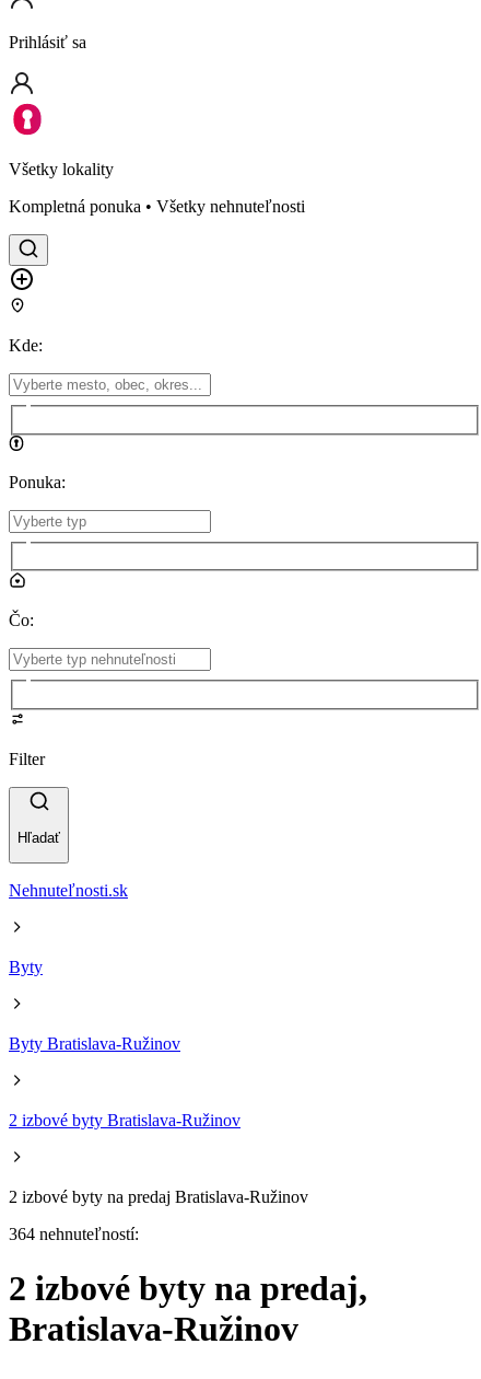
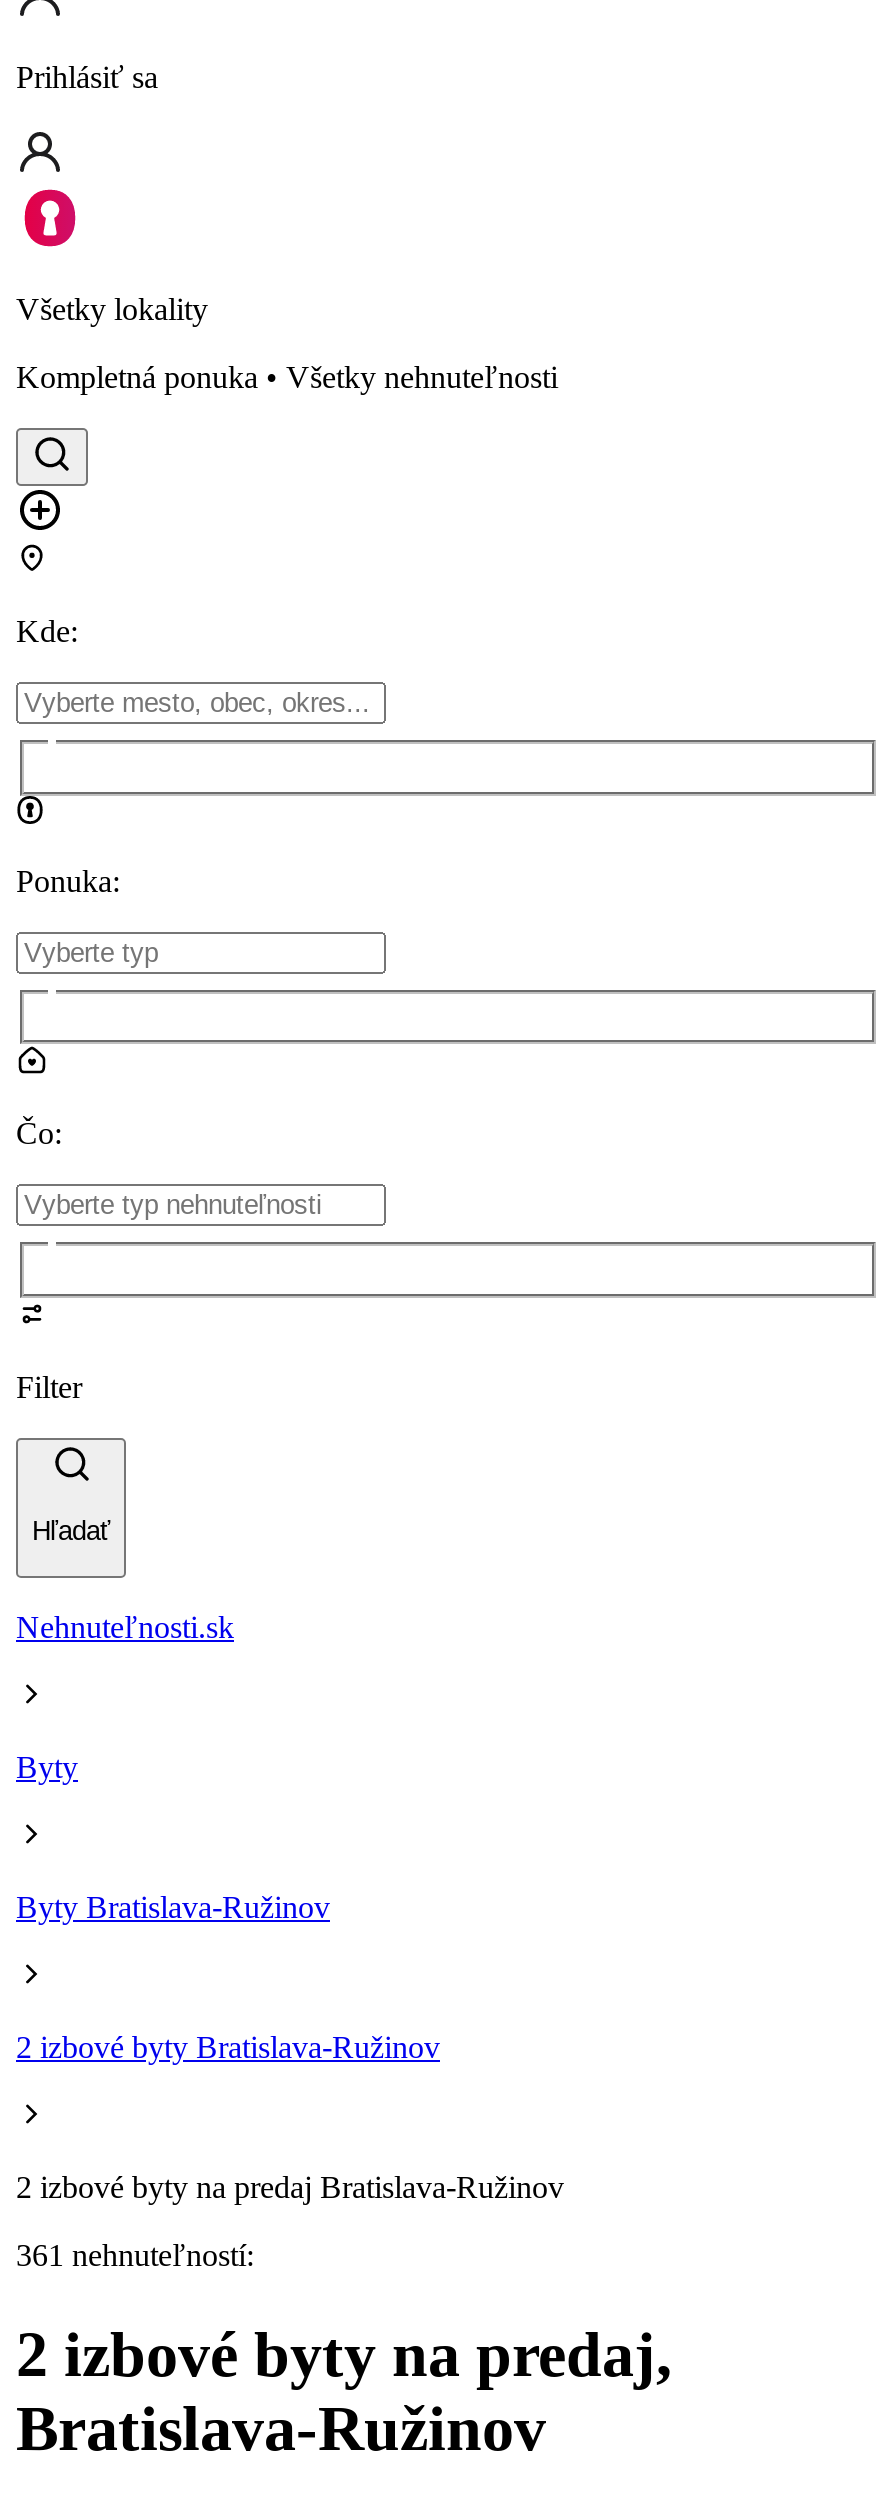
[9,1225,139,1244] 364 nehnuteľností: -> [16,2239,254,2273] 361 nehnuteľností:

